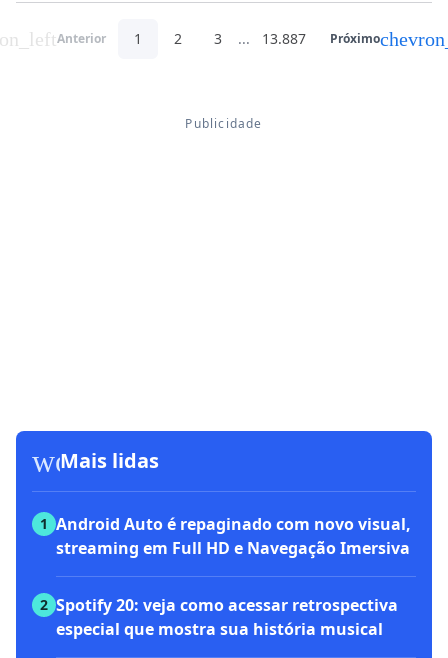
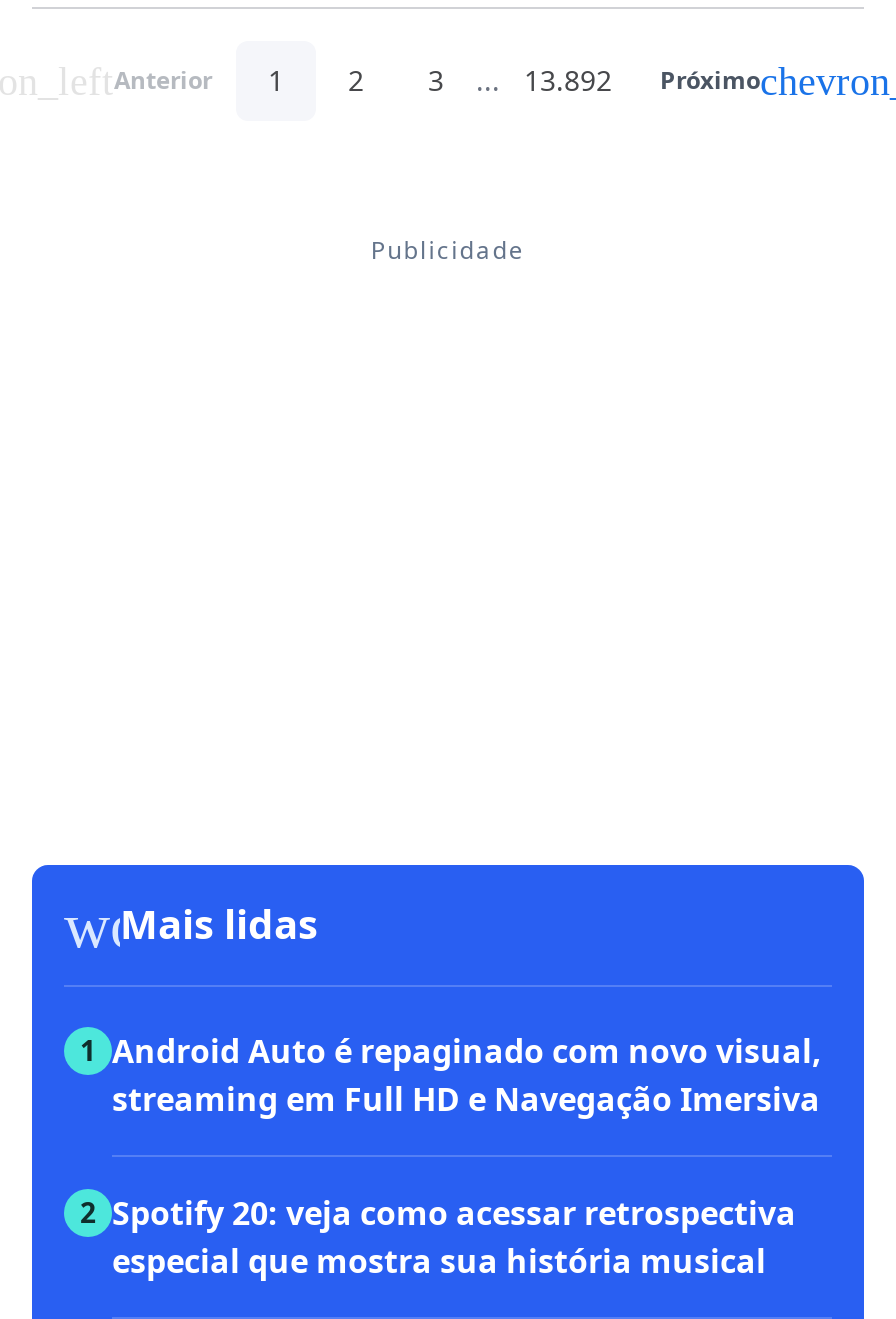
[262,29,306,48] 13.887 -> [524,61,612,99] 13.892

